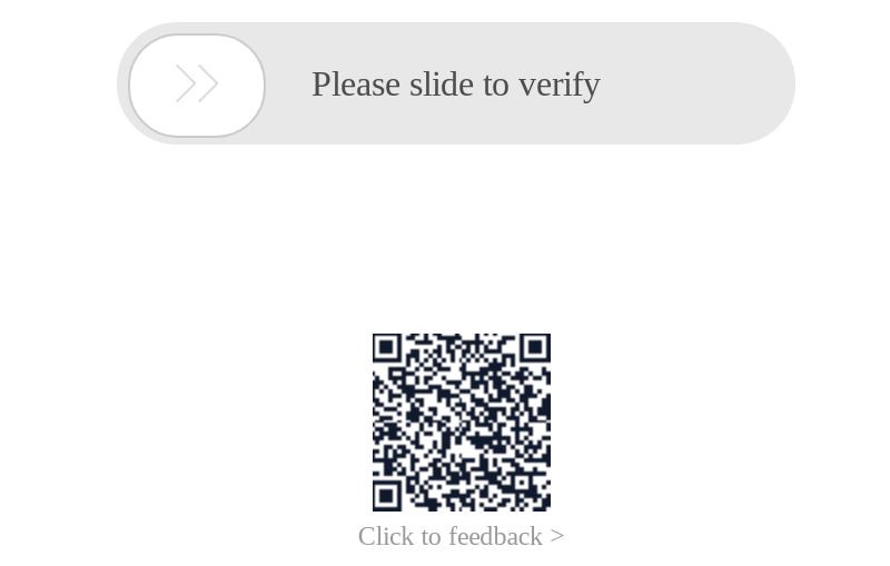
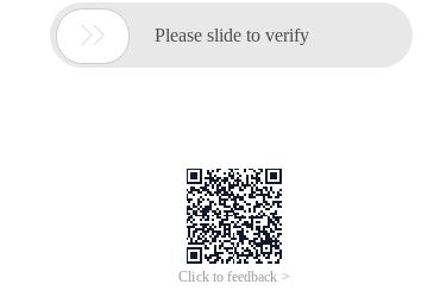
[370,331,553,514] [image] -> [186,168,283,265] [image]

